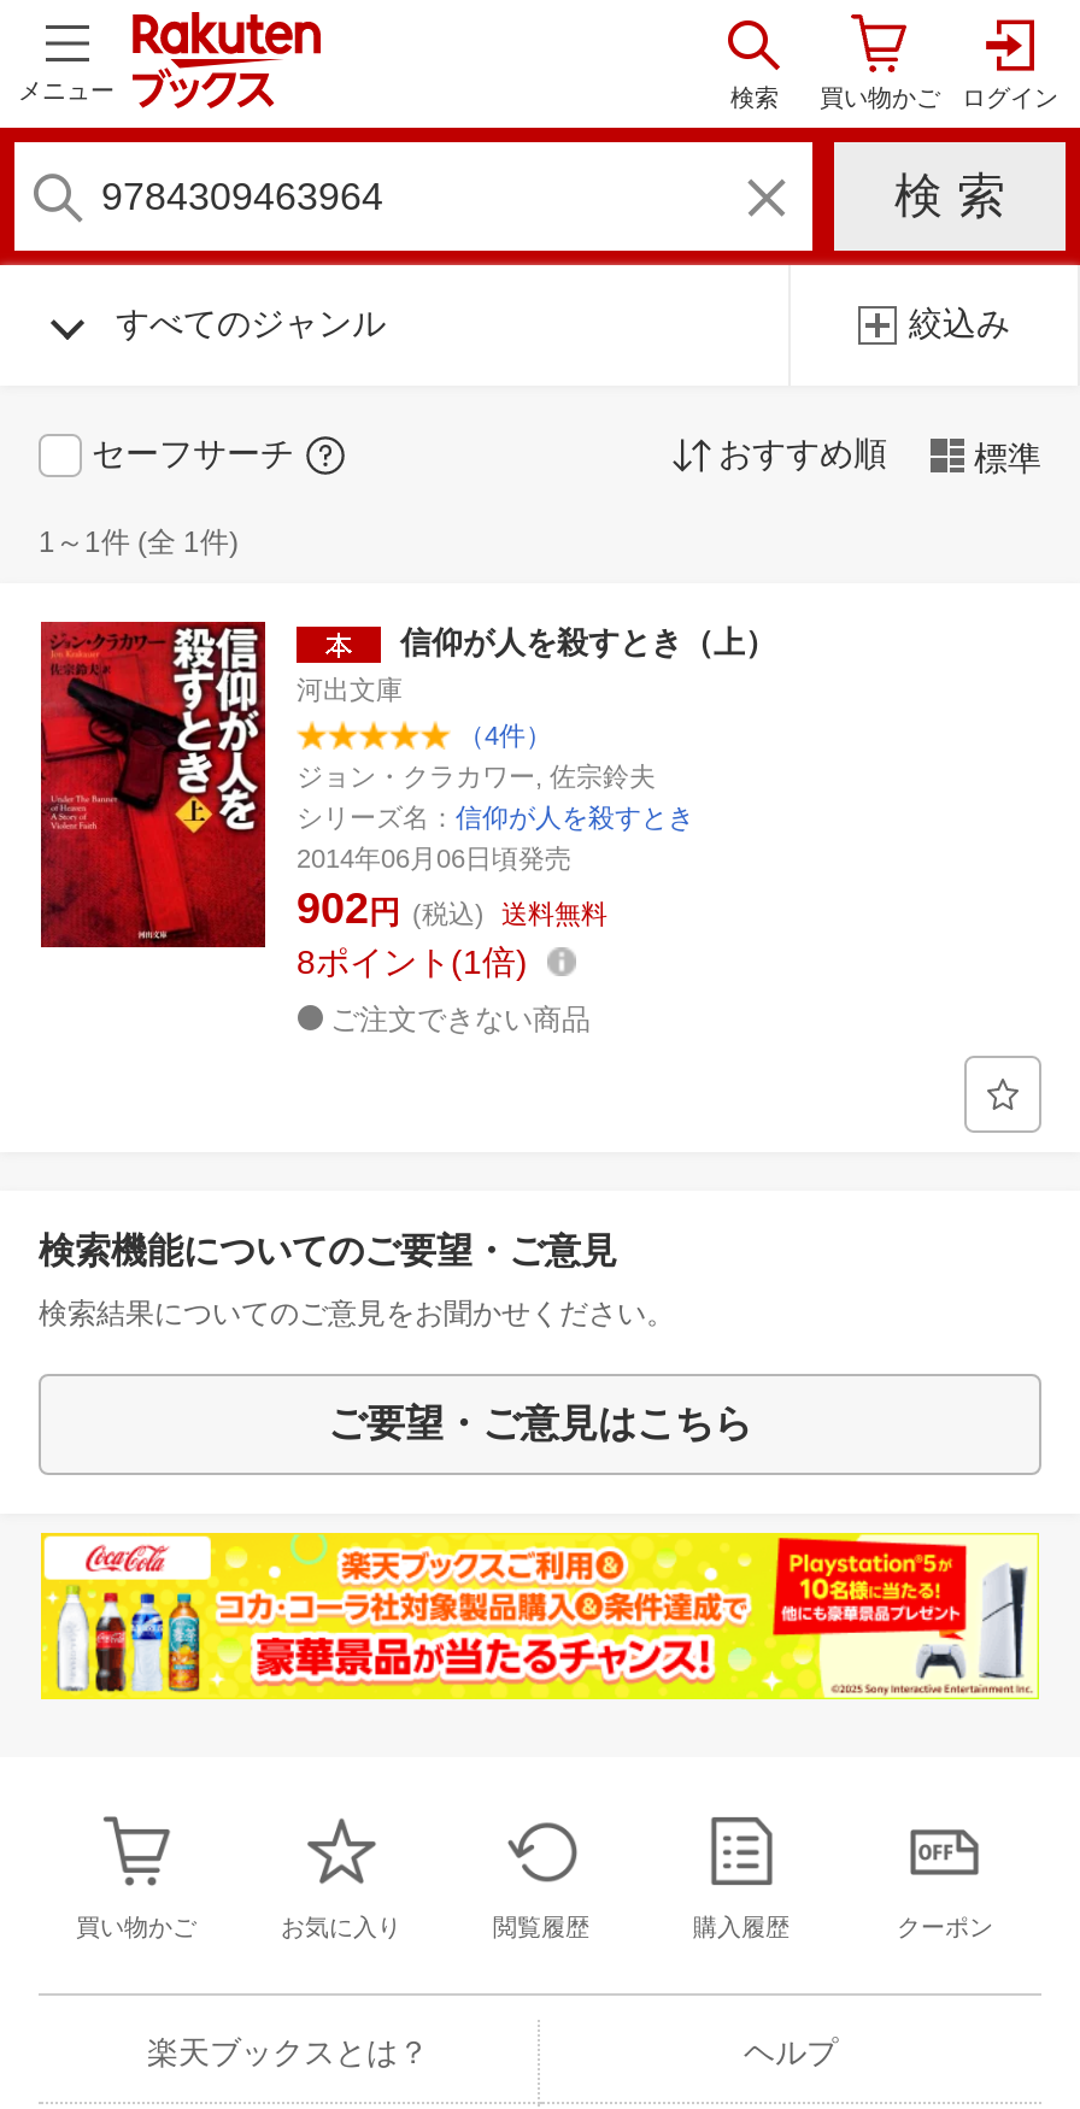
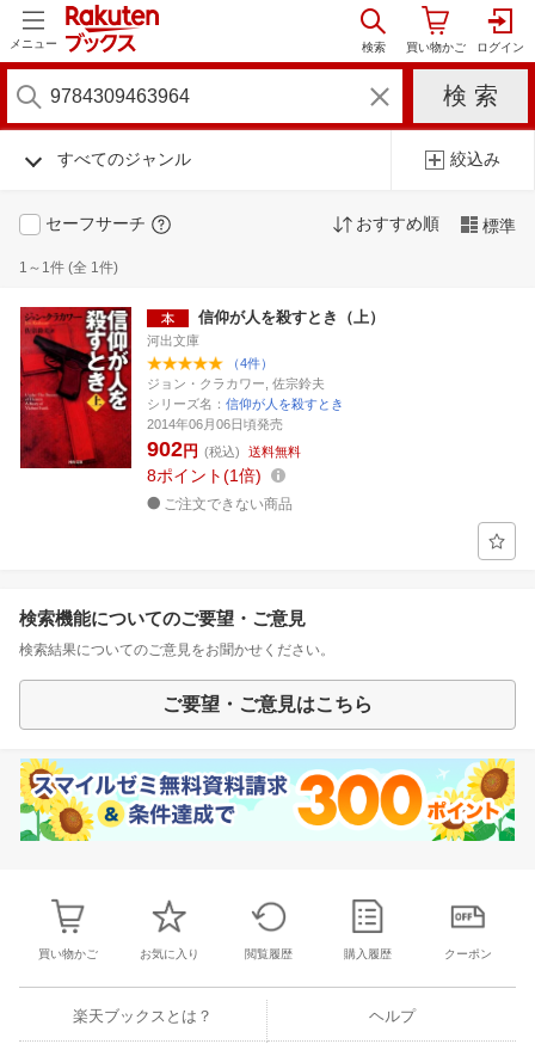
[39,1531,1041,1702] [image] -> [19,759,516,842] [image]

